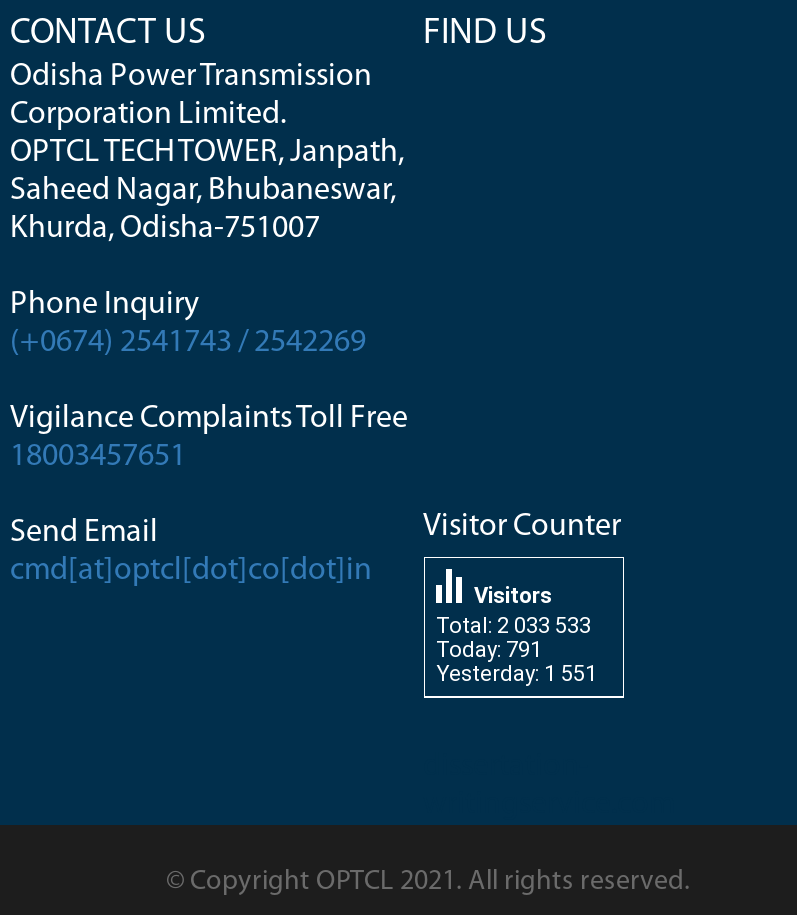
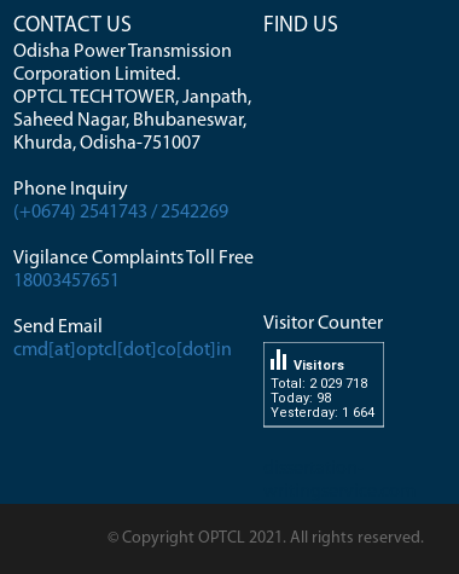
[435,612,590,637] Total: 2 033 533 -> [270,375,367,391] Total: 2 029 718
[435,636,541,661] Today: 791 -> [270,390,330,406] Today: 98
[435,660,596,685] Yesterday: 1 551 -> [270,404,375,420] Yesterday: 1 664

